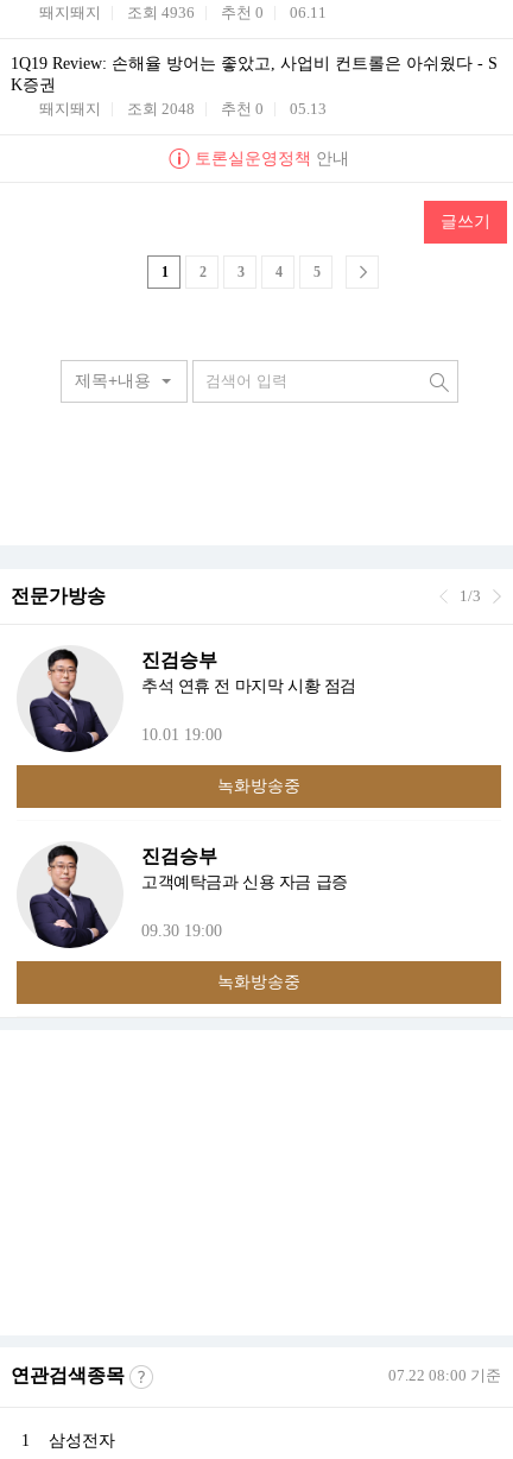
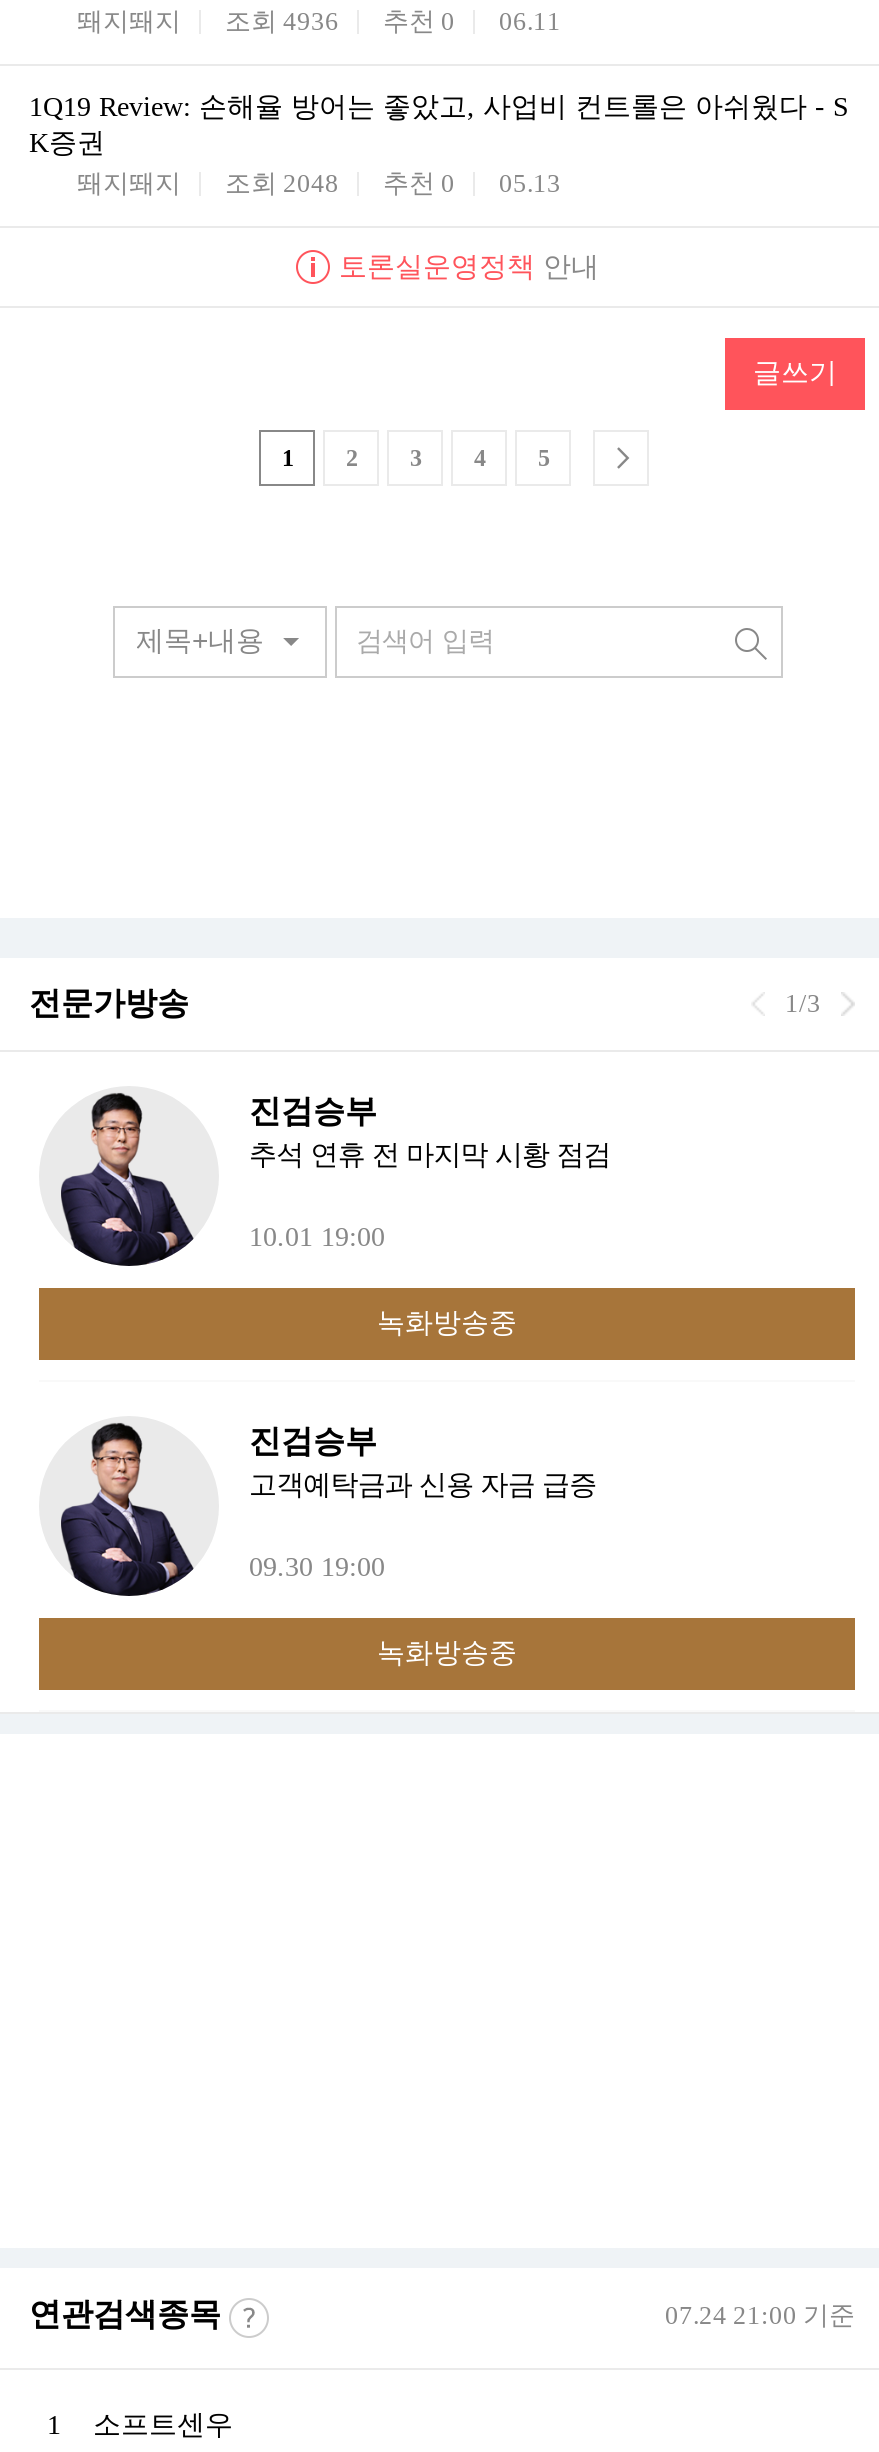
[388,1366,501,1384] 07.22 08:00 기준 -> [665,2300,855,2330] 07.24 21:00 기준
[49,1432,115,1449] 삼성전자 -> [93,2410,233,2440] 소프트센우

